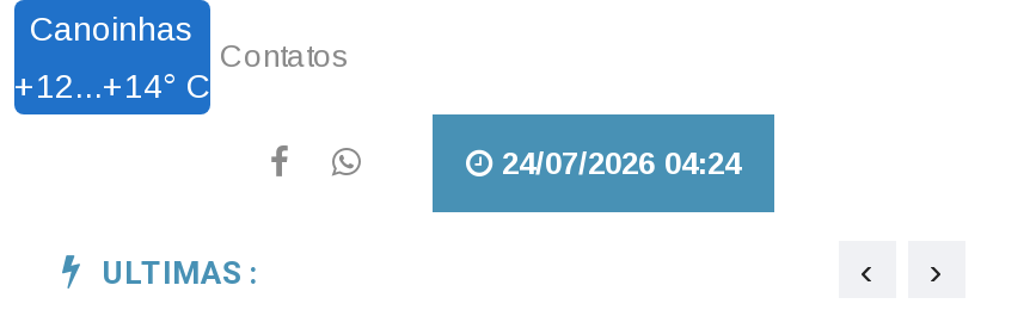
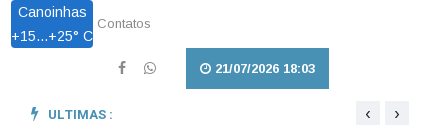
[14,67,210,105] +12...+14° C -> [11,28,93,44] +15...+25° C
[492,145,741,181] 24/07/2026 04:24 -> [211,61,315,76] 21/07/2026 18:03

